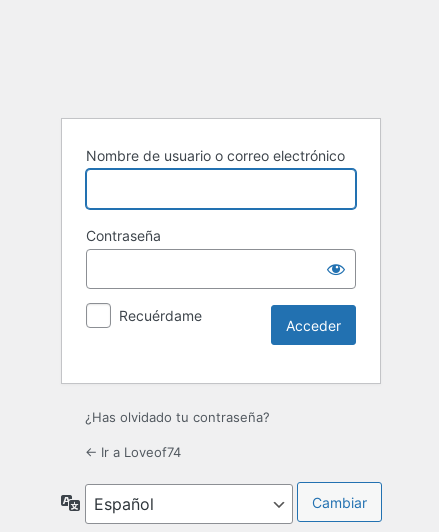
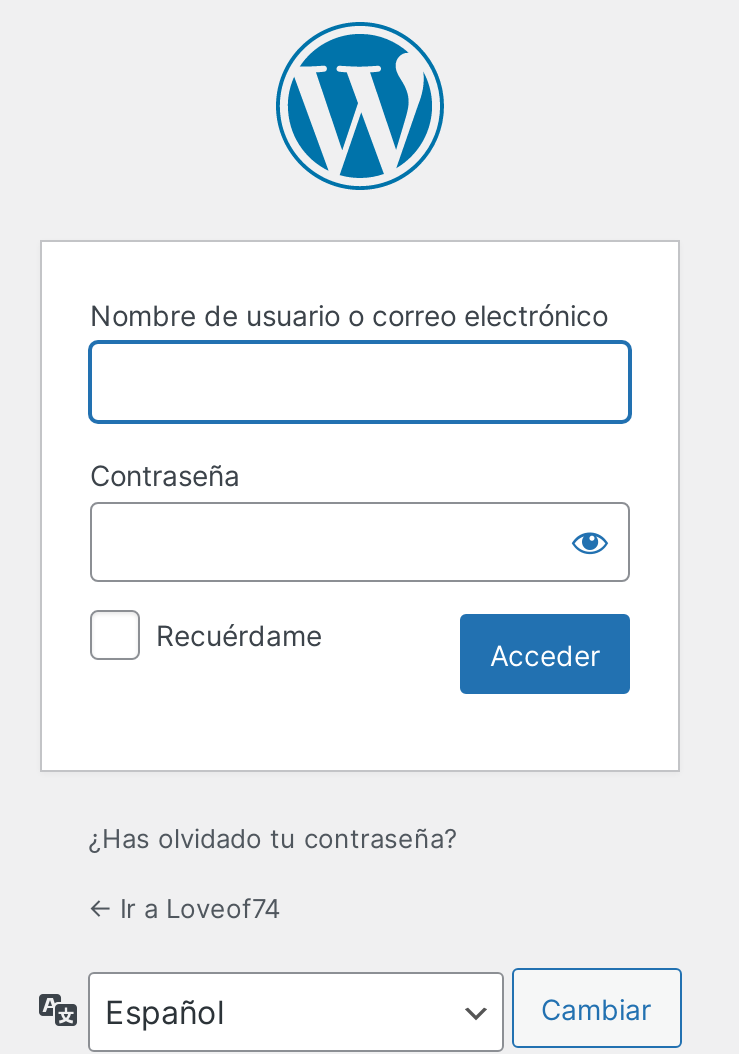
none -> [274,20,446,192] [image]

